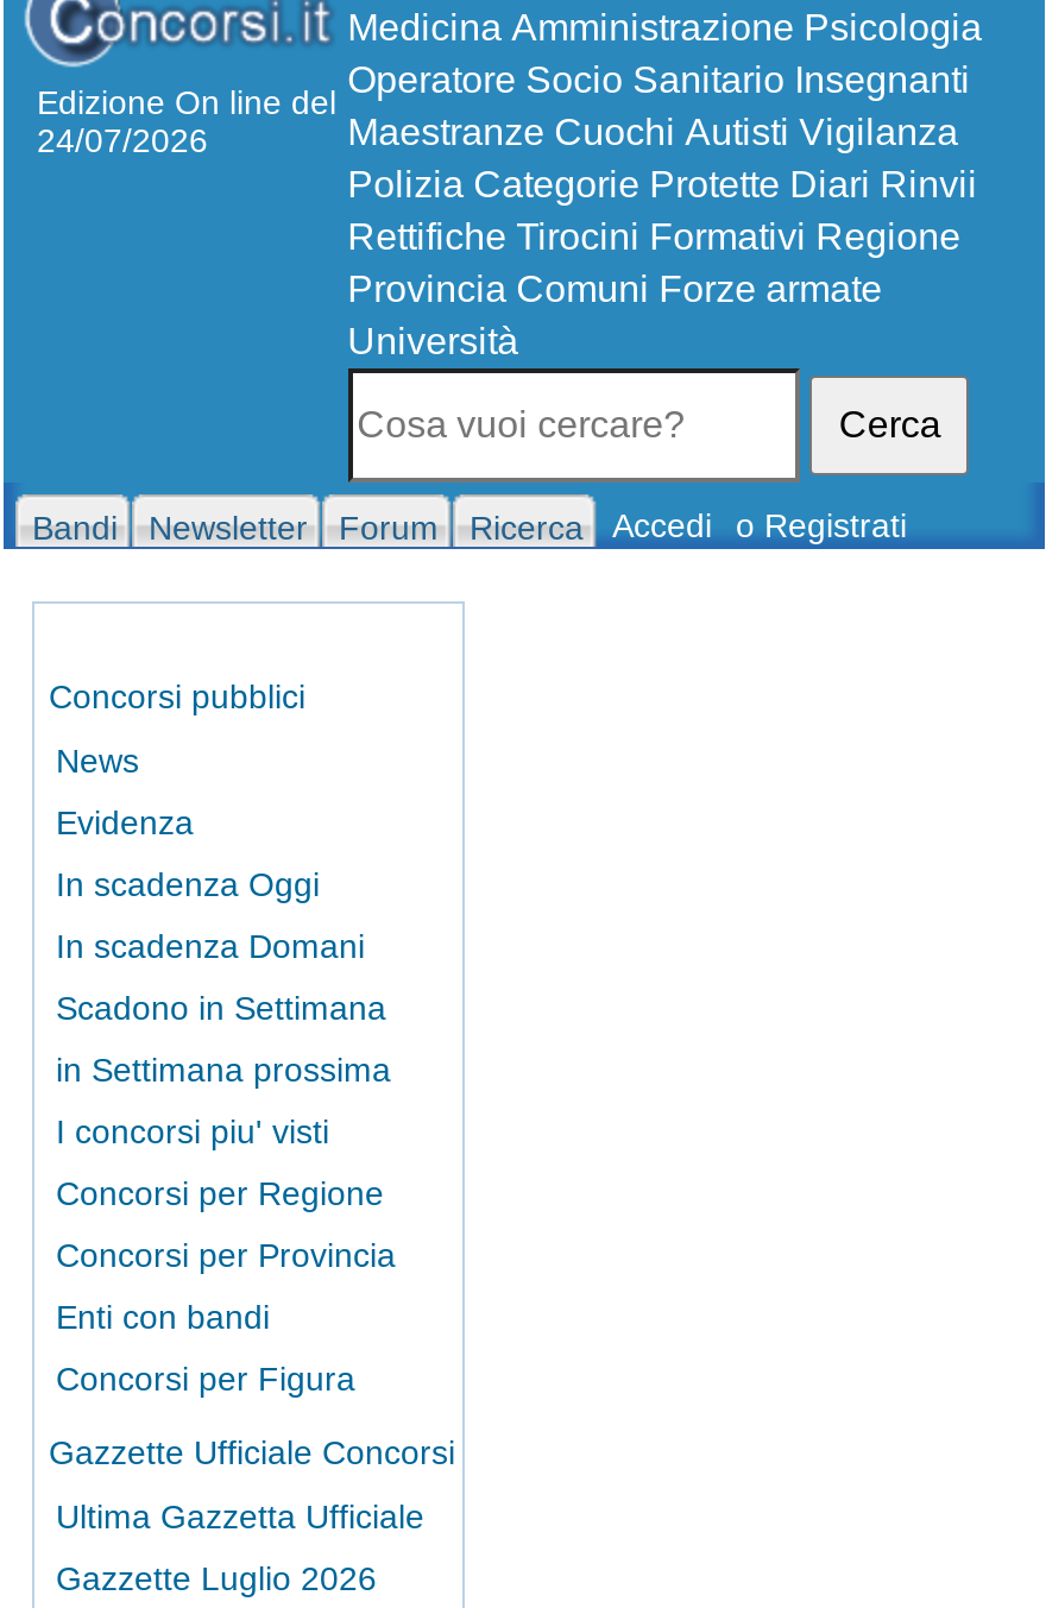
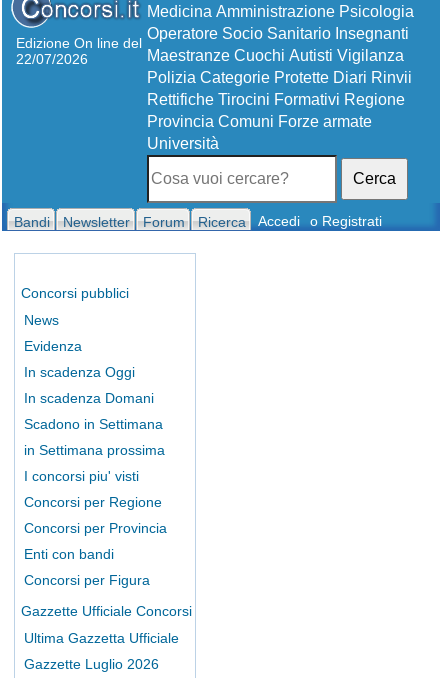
[37,121,208,159] 24/07/2026 -> [16,51,88,67] 22/07/2026

